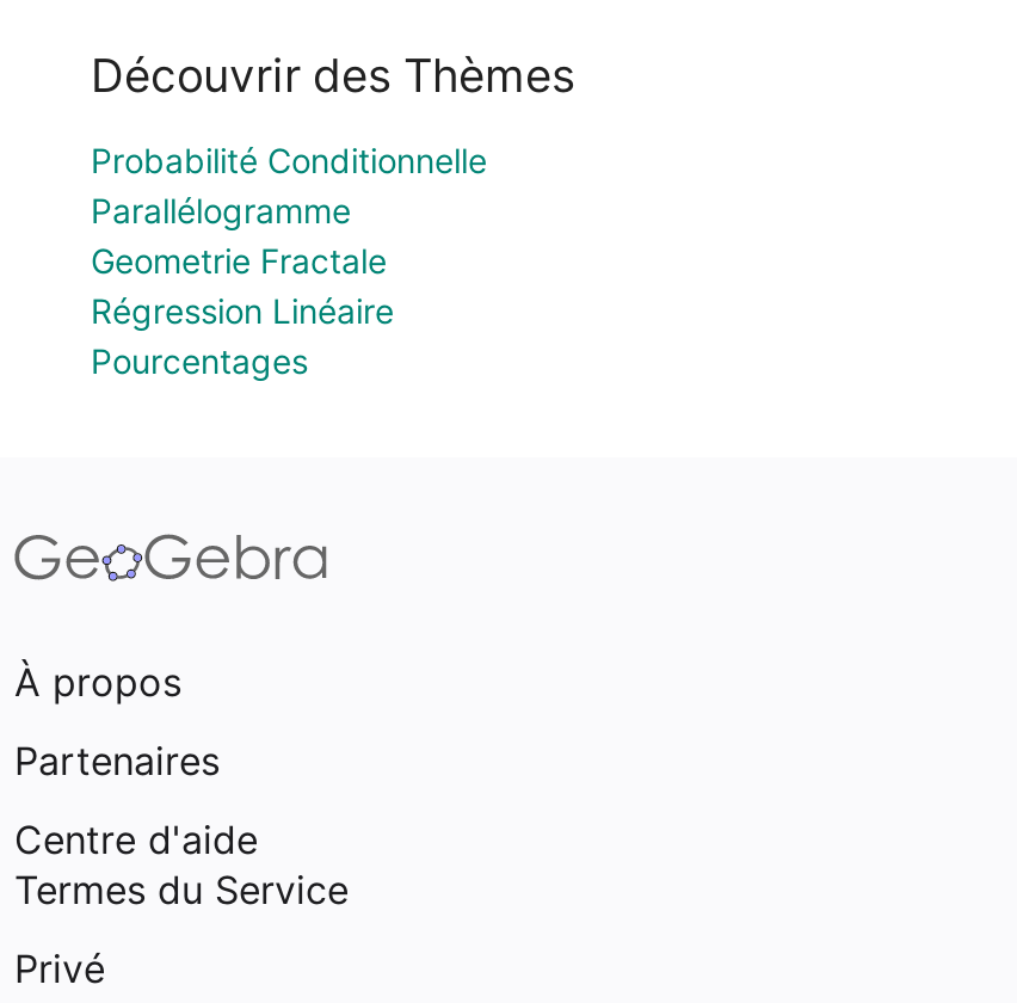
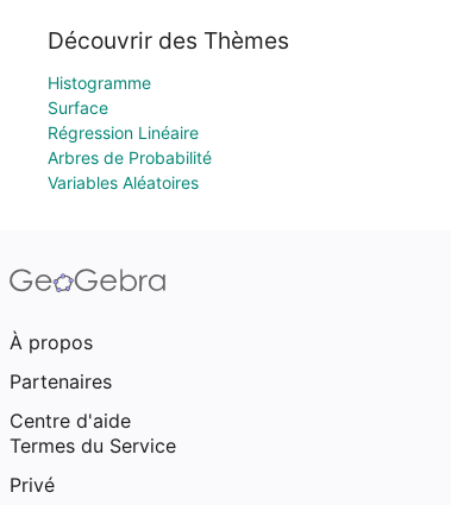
[91,140,487,281] Probabilité Conditionnelle | Parallélogramme | Geometrie Fractale -> [48,72,151,118] Histogramme | Surface
moved [91,290,394,331] -> [48,122,199,143]: Régression Linéaire
[91,340,308,381] Pourcentages -> [48,147,212,192] Arbres de Probabilité | Variables Aléatoires

